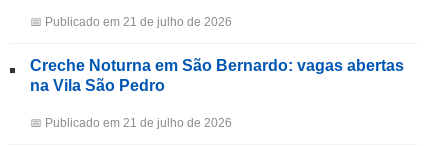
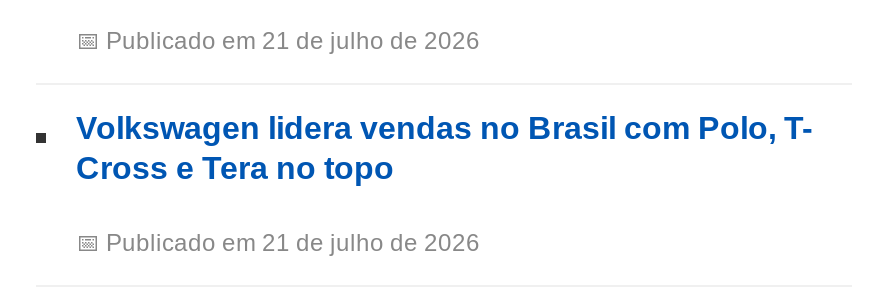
[30,57,404,94] Creche Noturna em São Bernardo: vagas abertas | na Vila São Pedro -> [76,111,812,185] Volkswagen lidera vendas no Brasil com Polo, T- | Cross e Tera no topo

